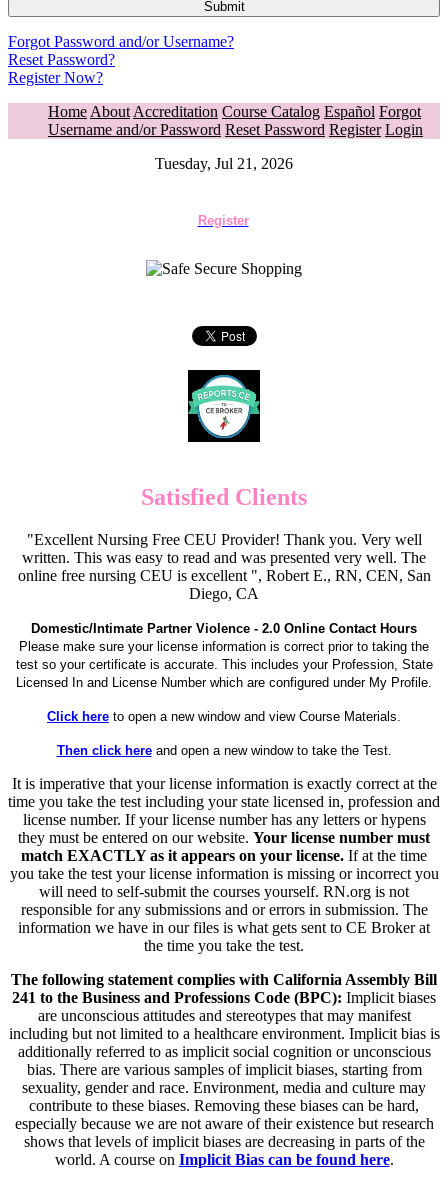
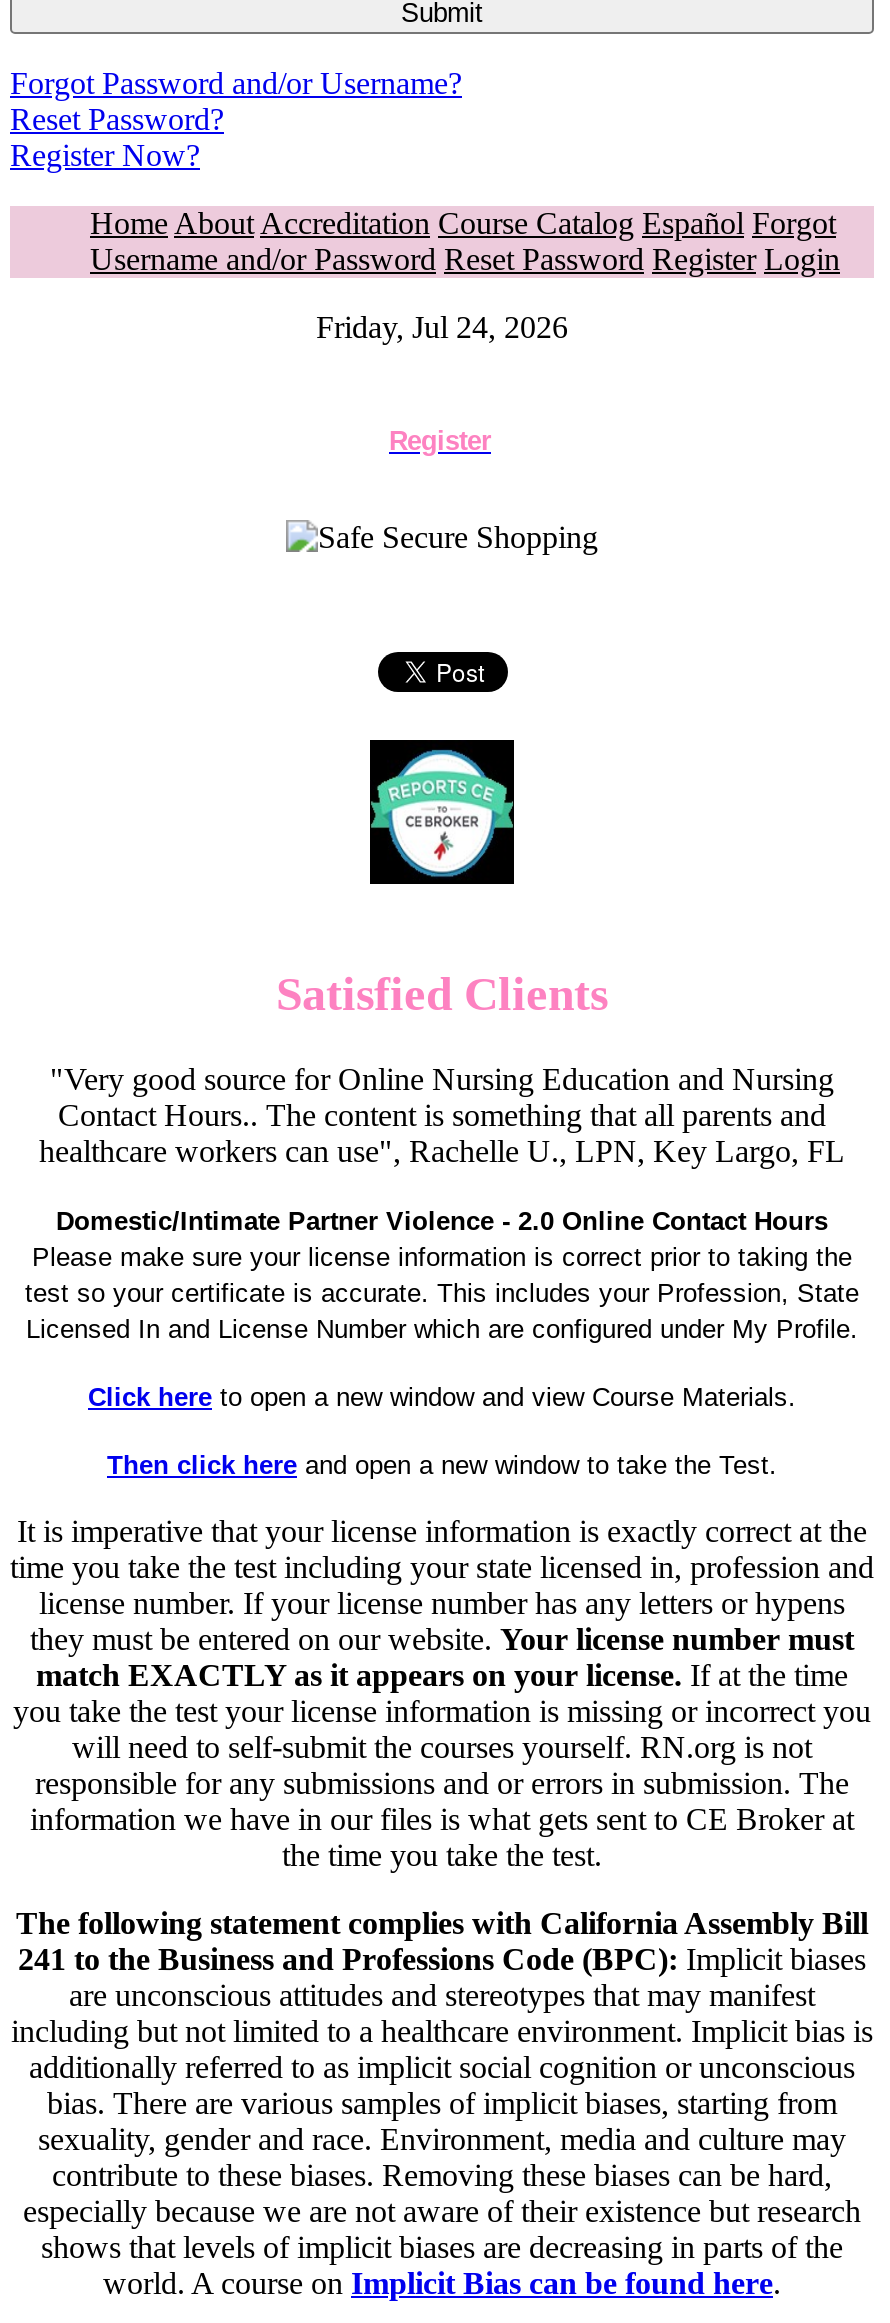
[155,155,293,172] Tuesday, Jul 21, 2026 -> [316,310,568,344] Friday, Jul 24, 2026
[17,531,430,602] "Excellent Nursing Free CEU Provider! Thank you. Very well | written. This was easy to read and was presented very well. The | online free nursing CEU is excellent ", Robert E., RN, CEN, San | Diego, CA -> [39,1062,845,1168] "Very good source for Online Nursing Education and Nursing | Contact Hours.. The content is something that all parents and | healthcare workers can use", Rachelle U., LPN, Key Largo, FL

